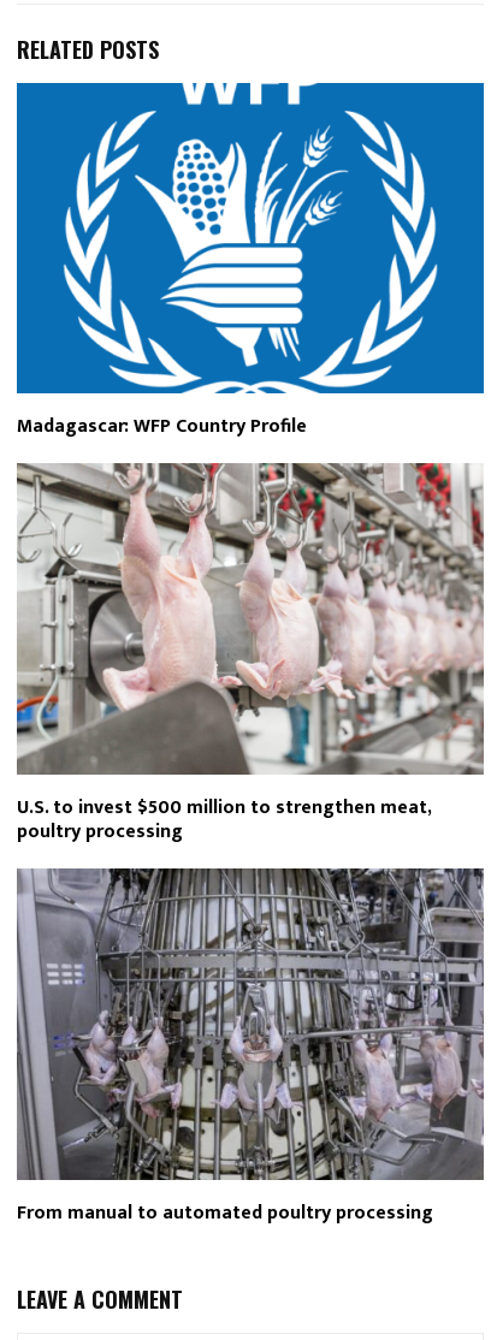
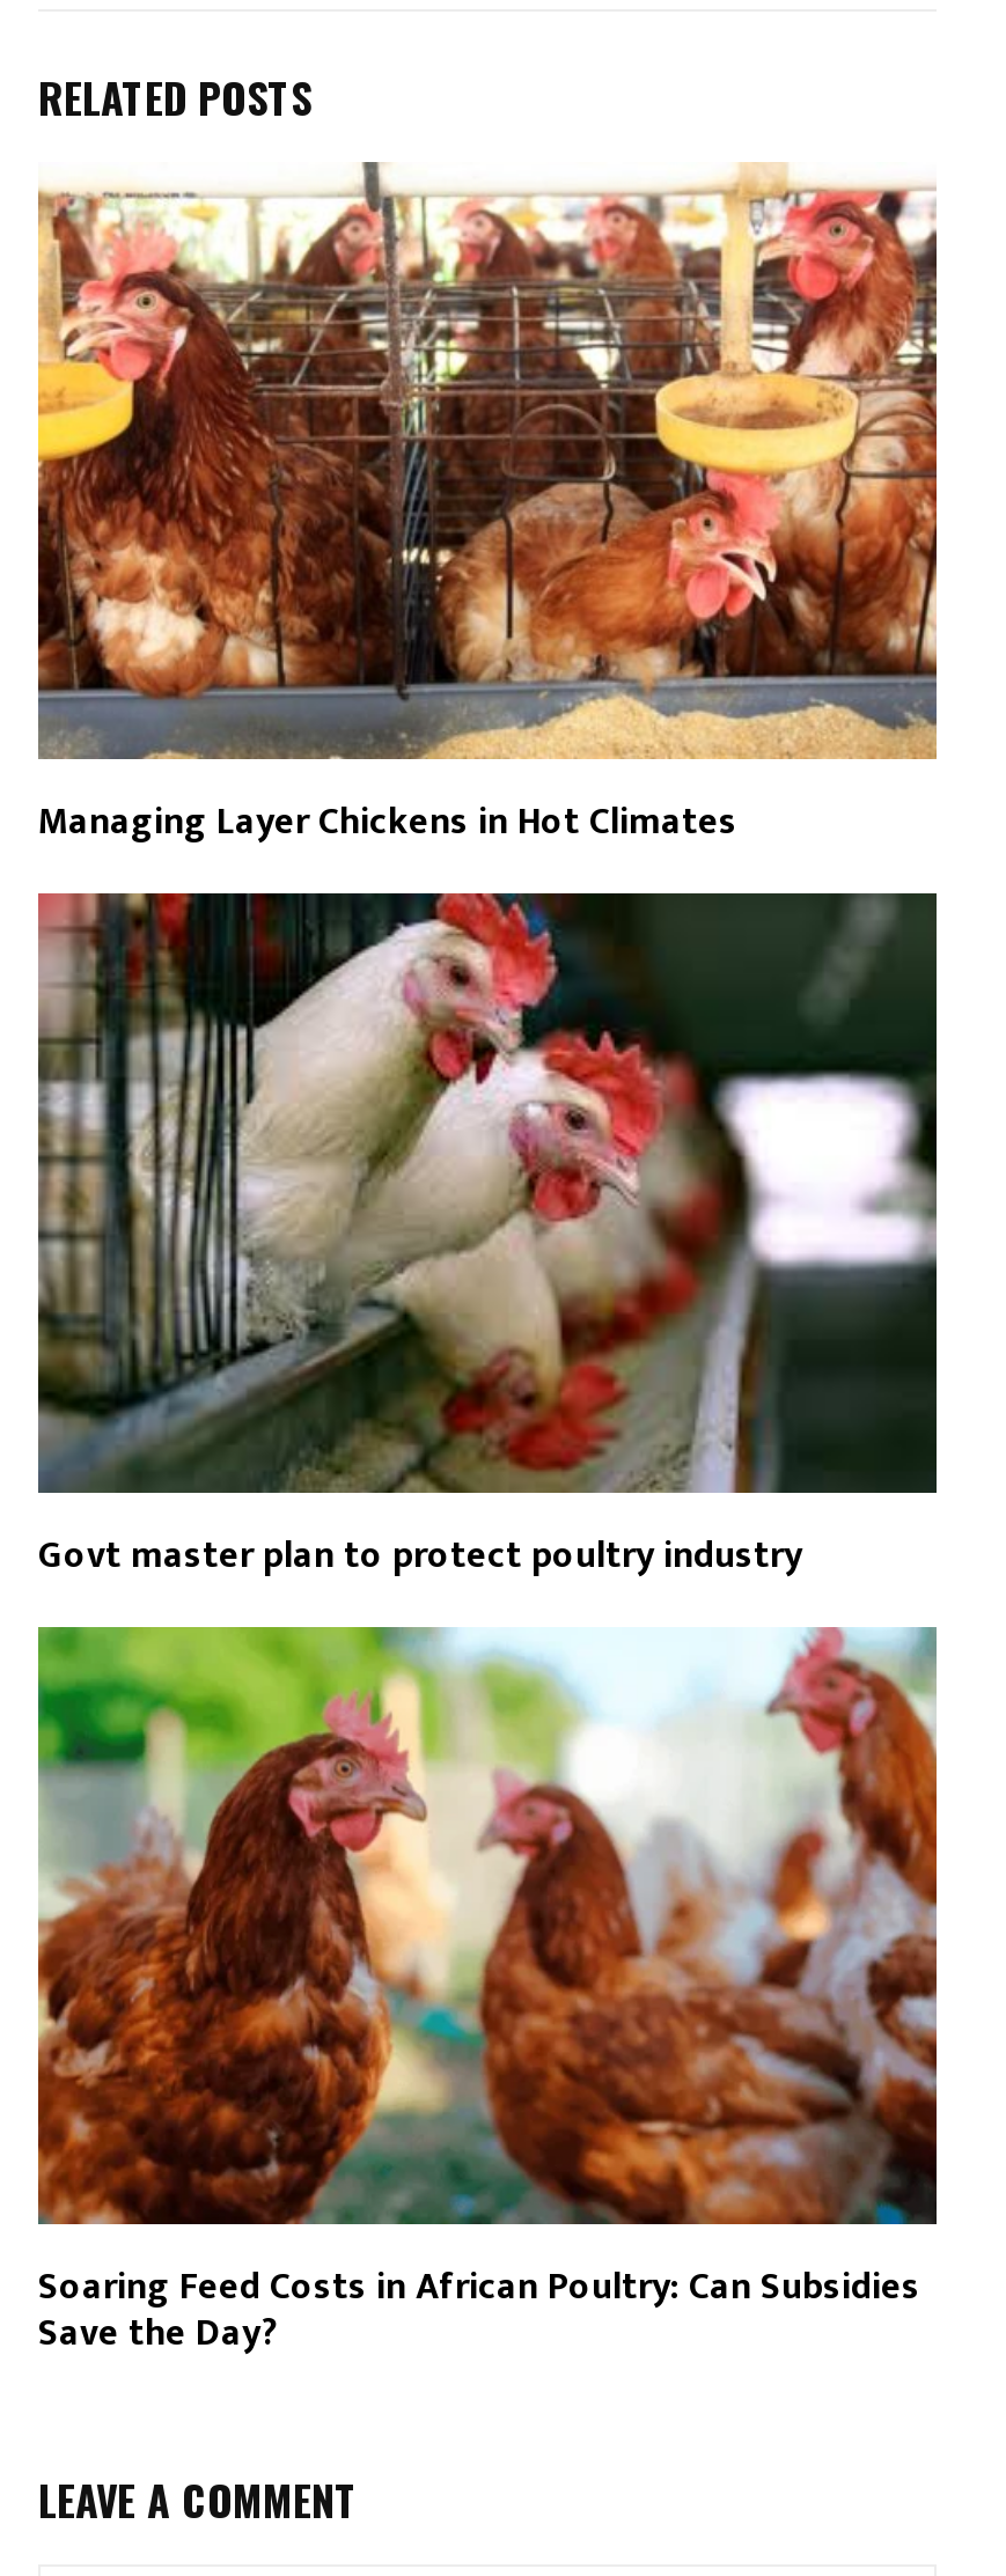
[16,82,485,443] [image] | Madagascar: WFP Country Profile -> [36,161,939,854] [image] | Managing Layer Chickens in Hot Climates
[16,462,485,848] [image] | U.S. to invest $500 million to strengthen meat, | poultry processing -> [36,892,939,1587] [image] | Govt master plan to protect poultry industry
[16,846,485,1229] [image] | From manual to automated poultry processing -> [36,1626,939,2366] [image] | Soaring Feed Costs in African Poultry: Can Subsidies | Save the Day?

